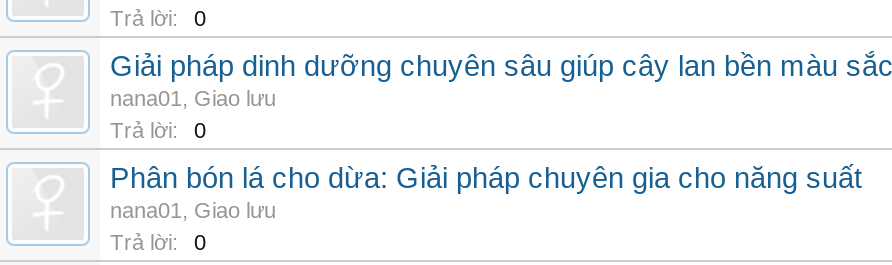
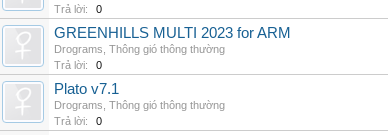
[110,50,892,110] Giải pháp dinh dưỡng chuyên sâu giúp cây lan bền màu sắc | nana01, Giao lưu -> [54,25,291,55] GREENHILLS MULTI 2023 for ARM | Drograms, Thông gió thông thường
[110,162,862,222] Phân bón lá cho dừa: Giải pháp chuyên gia cho năng suất | nana01, Giao lưu -> [54,81,225,111] Plato v7.1 | Drograms, Thông gió thông thường

